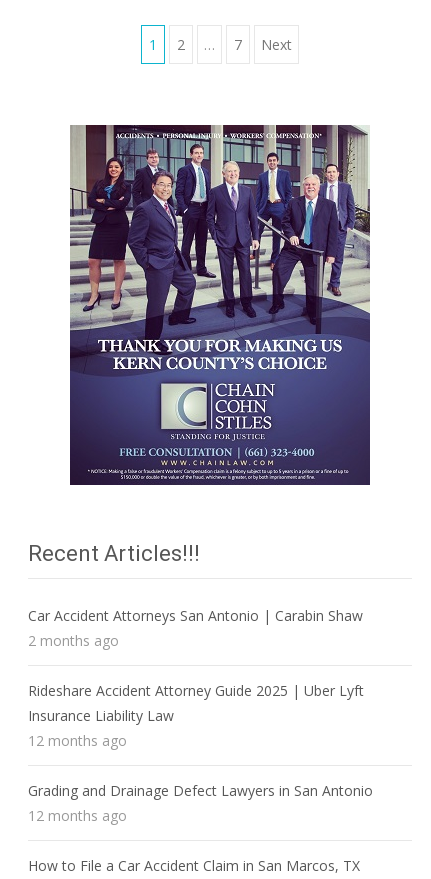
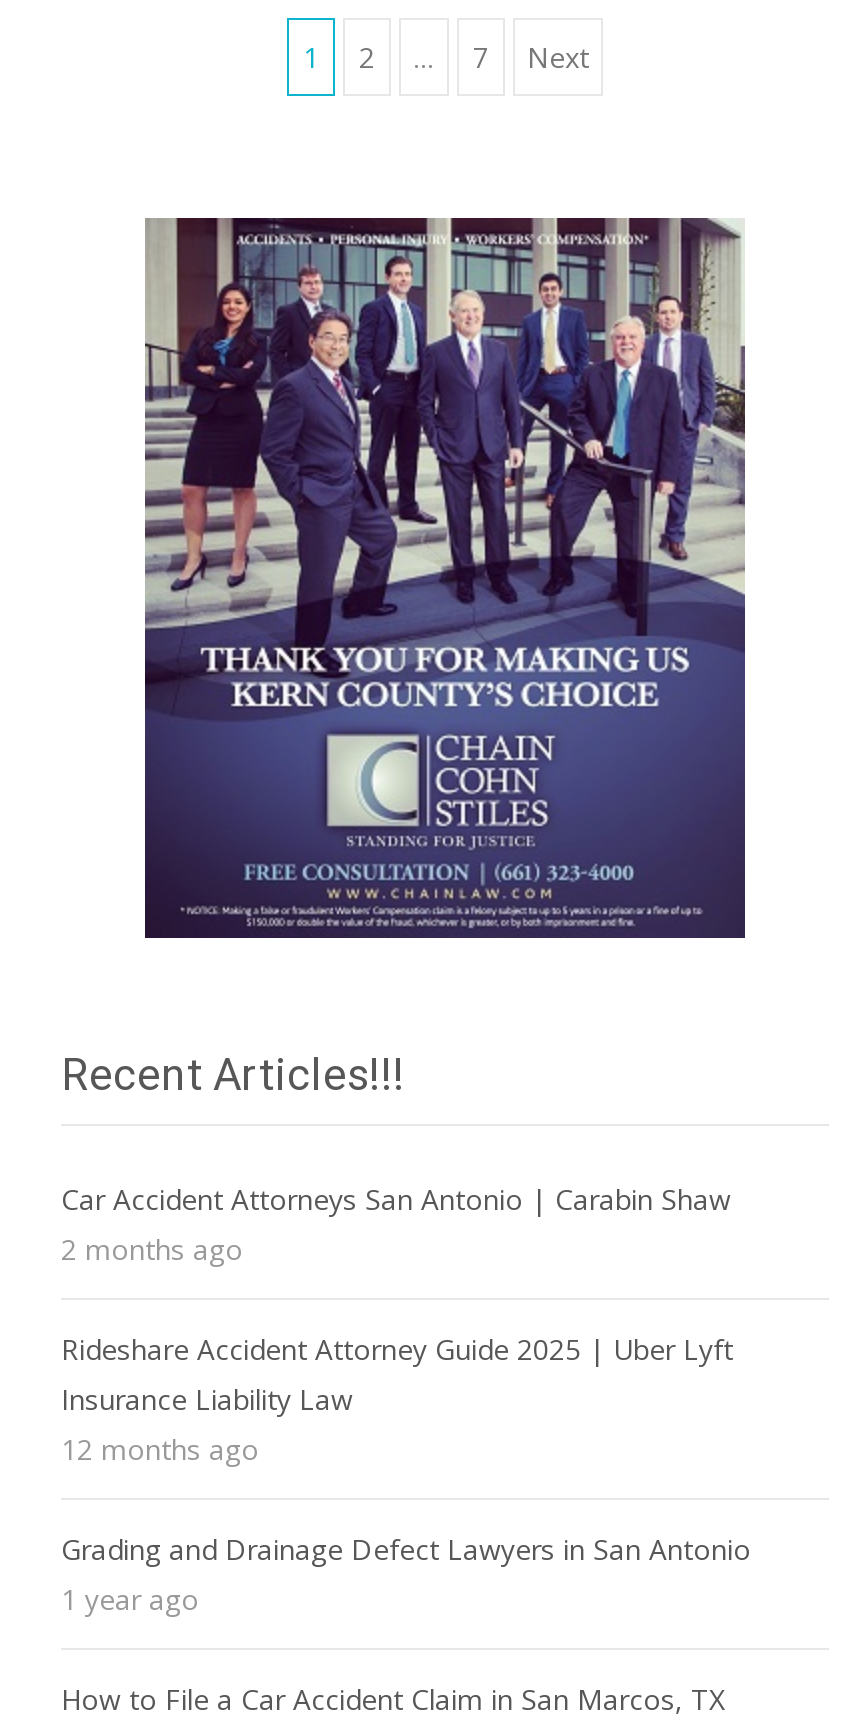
[28,806,127,825] 12 months ago -> [61,1580,199,1618] 1 year ago

